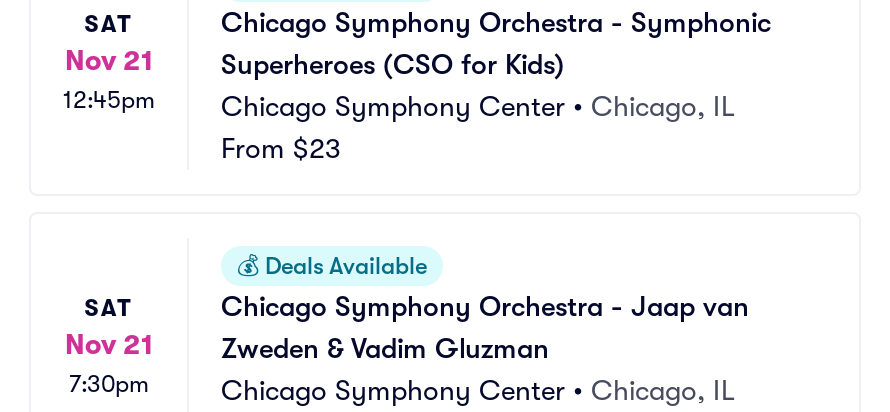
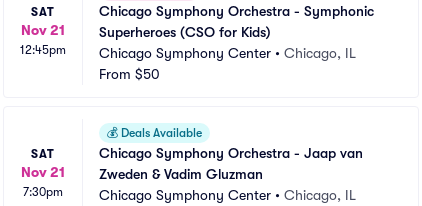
[221,132,341,164] From $23 -> [99,66,160,82] From $50

